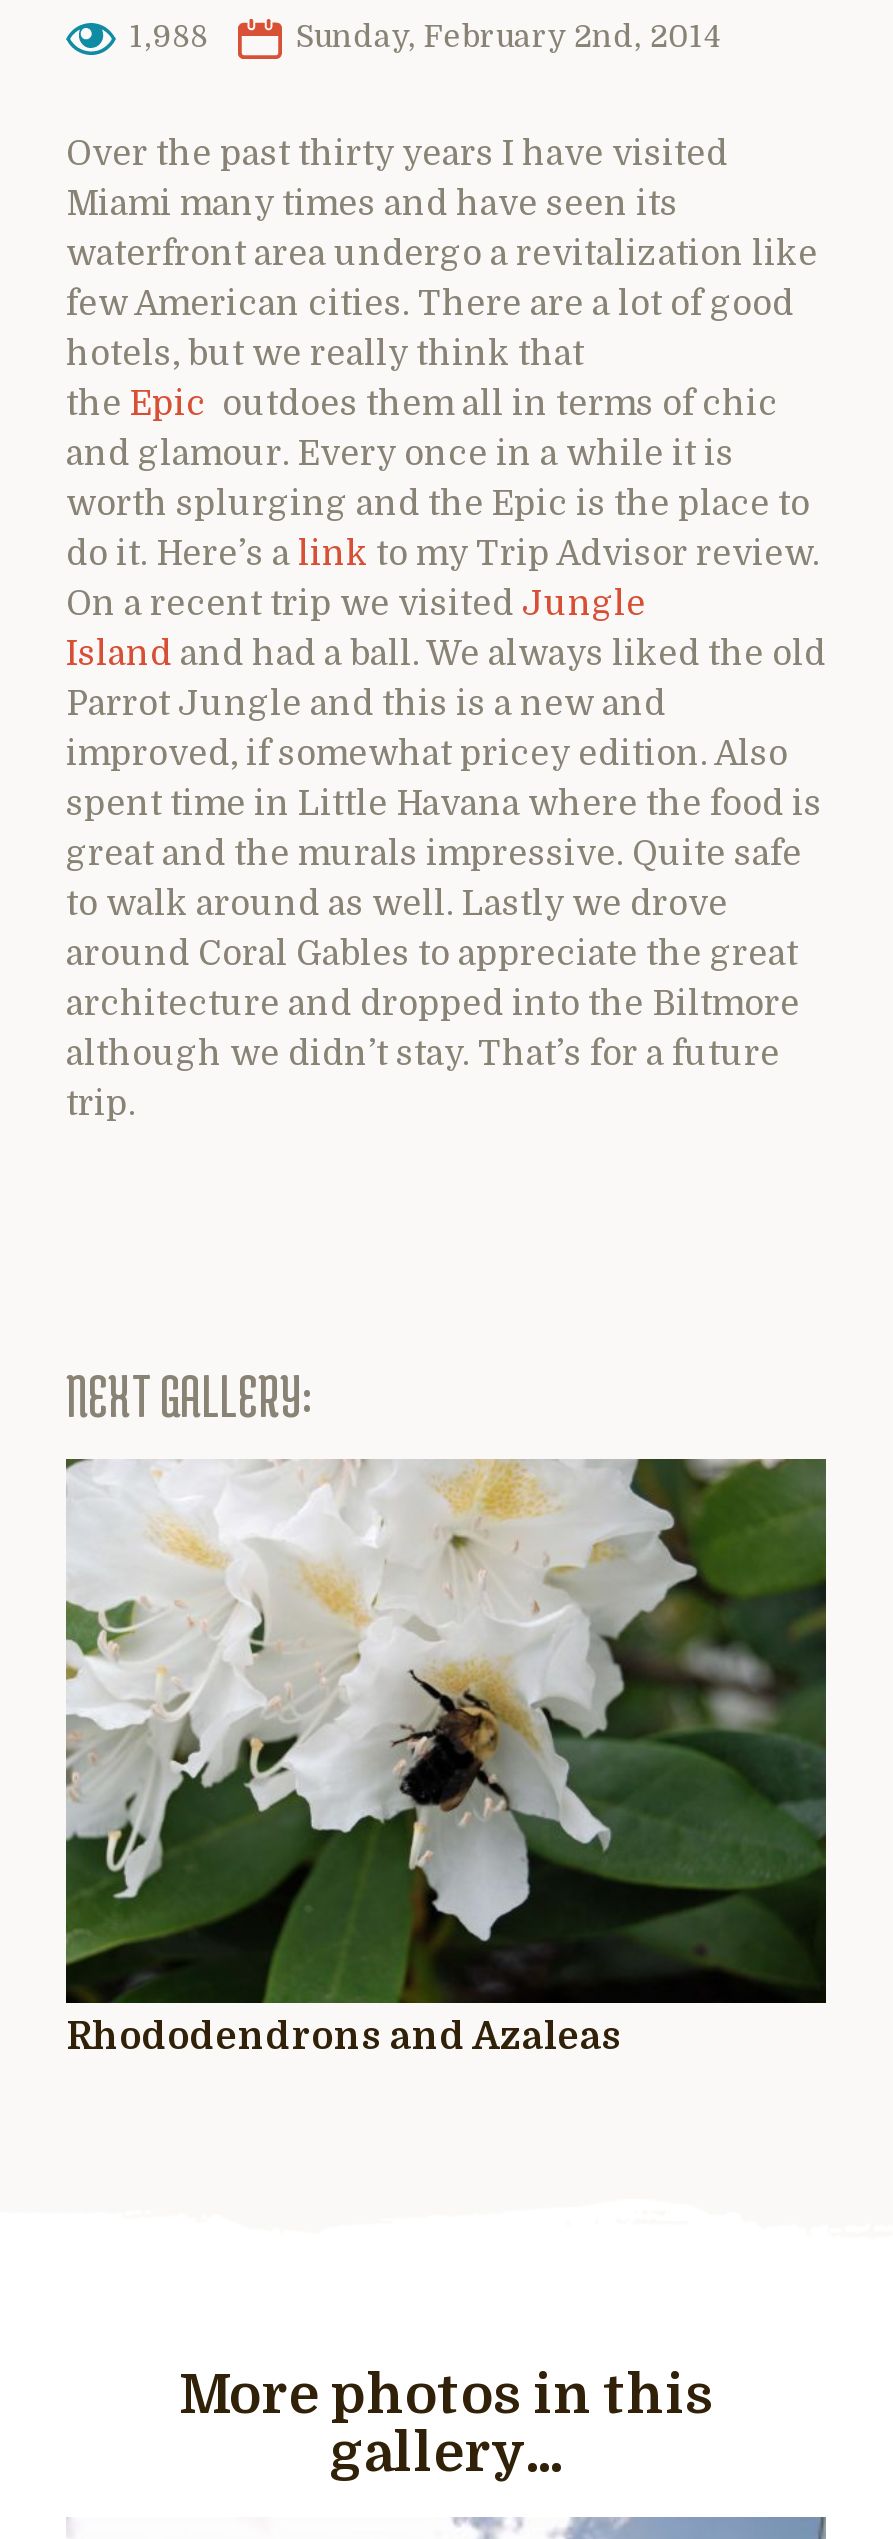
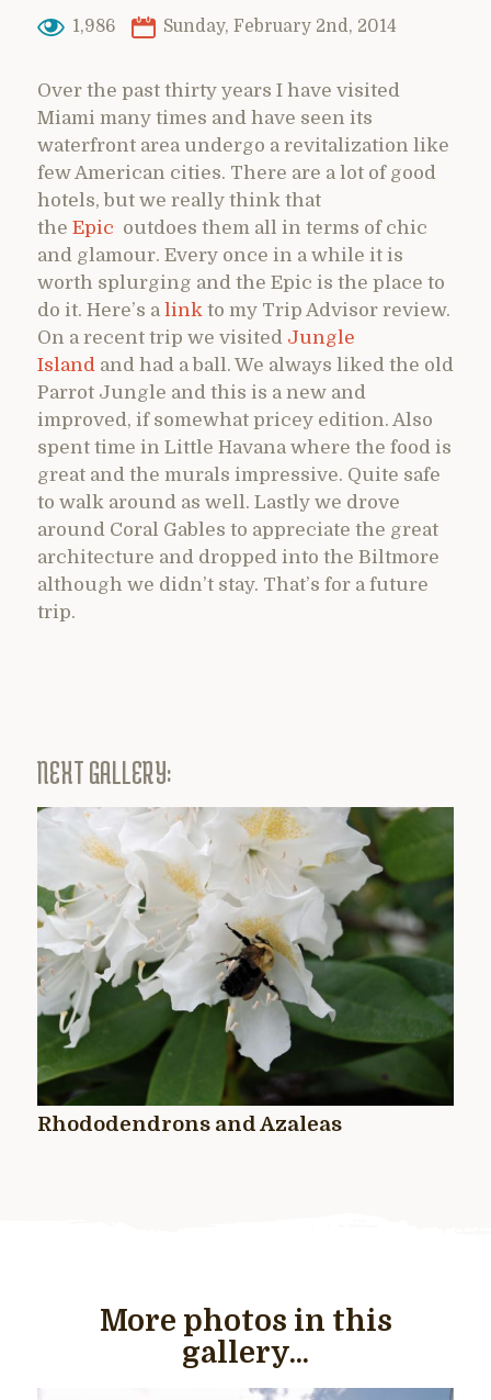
[122,19,208,55] 1,988 -> [68,17,115,36] 1,986

